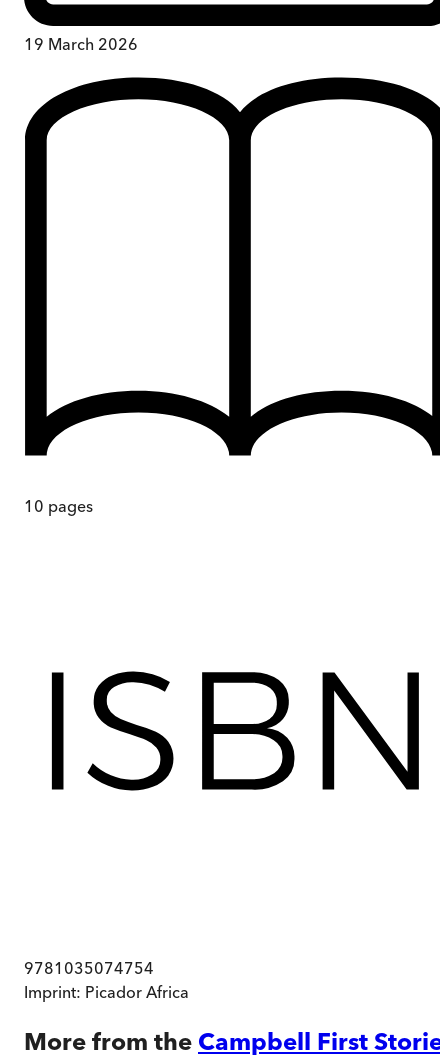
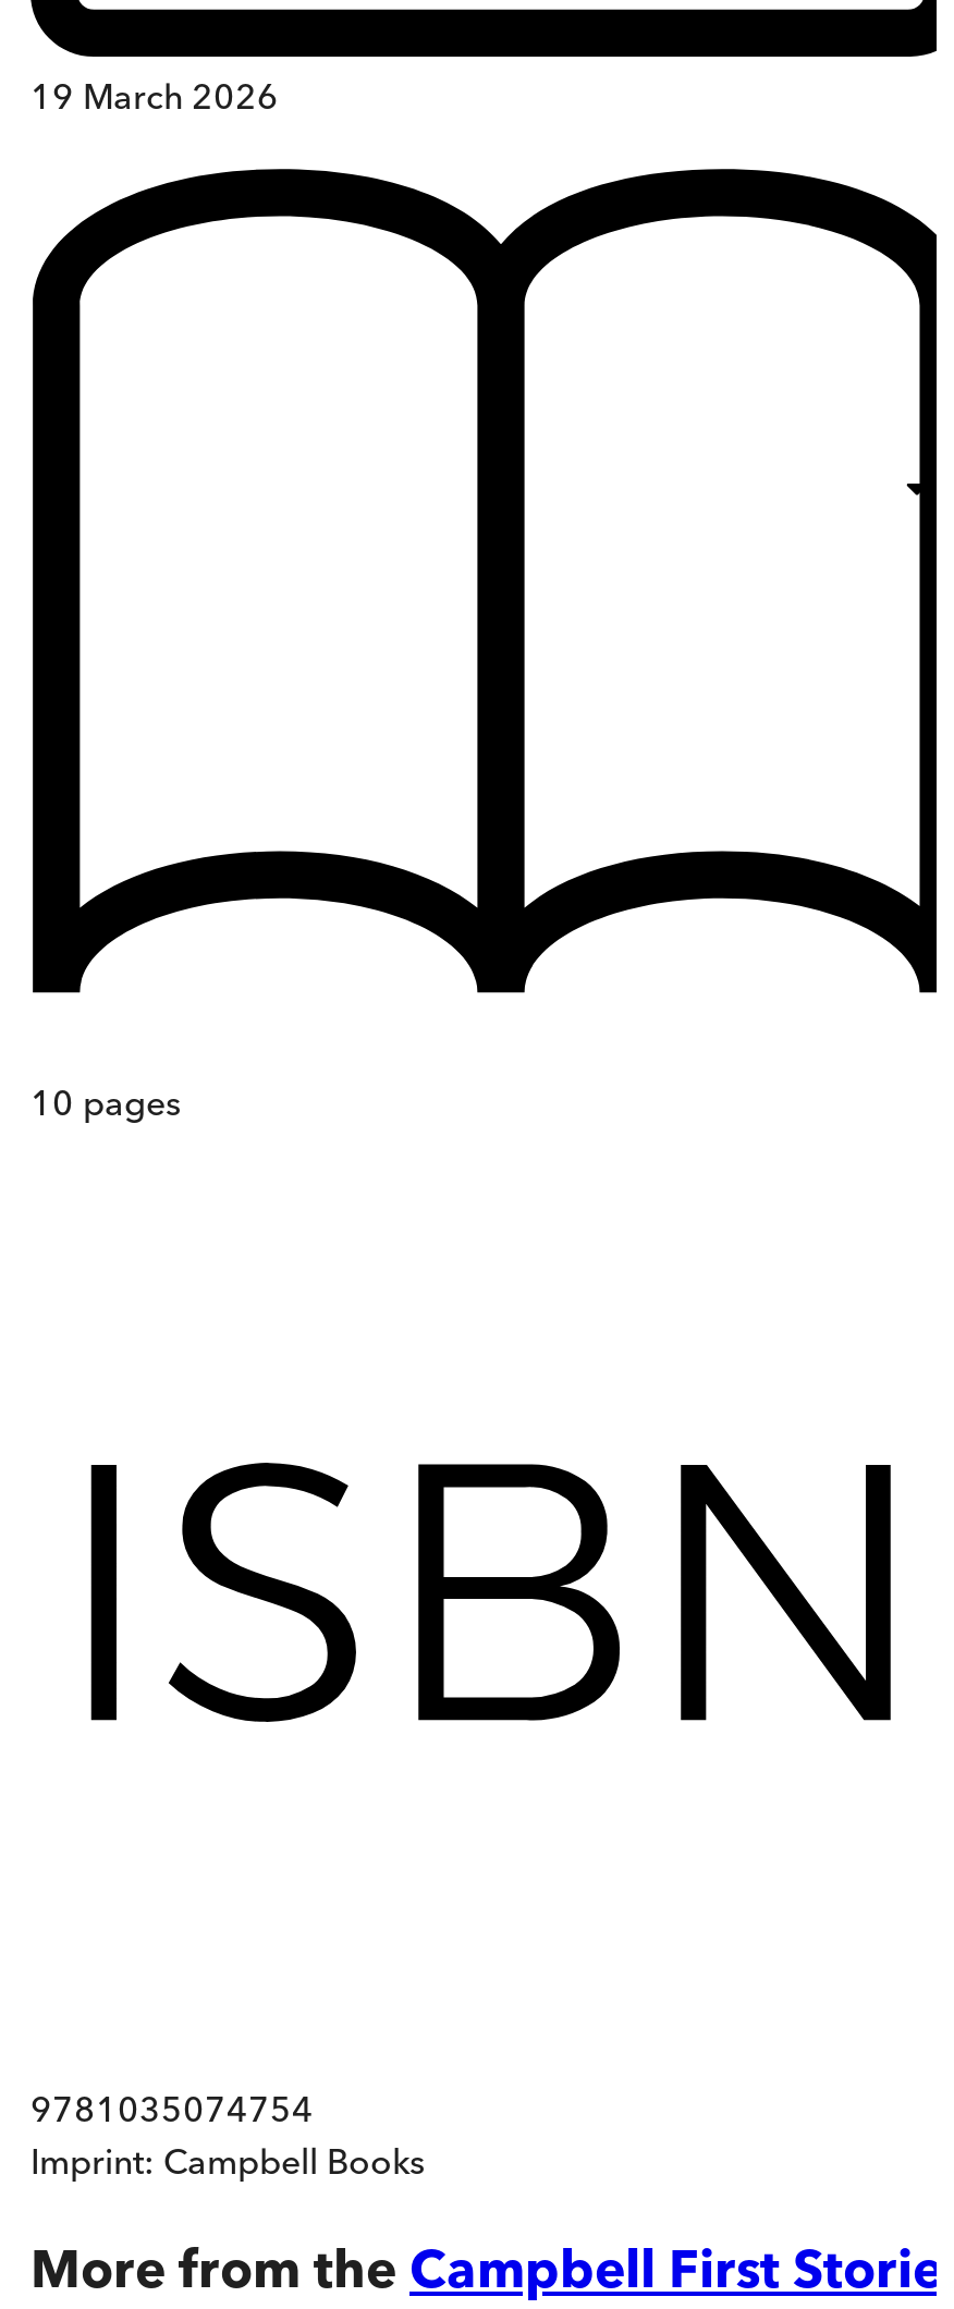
[24,982,189,1002] Imprint: Picador Africa -> [30,2139,425,2183] Imprint: Campbell Books

